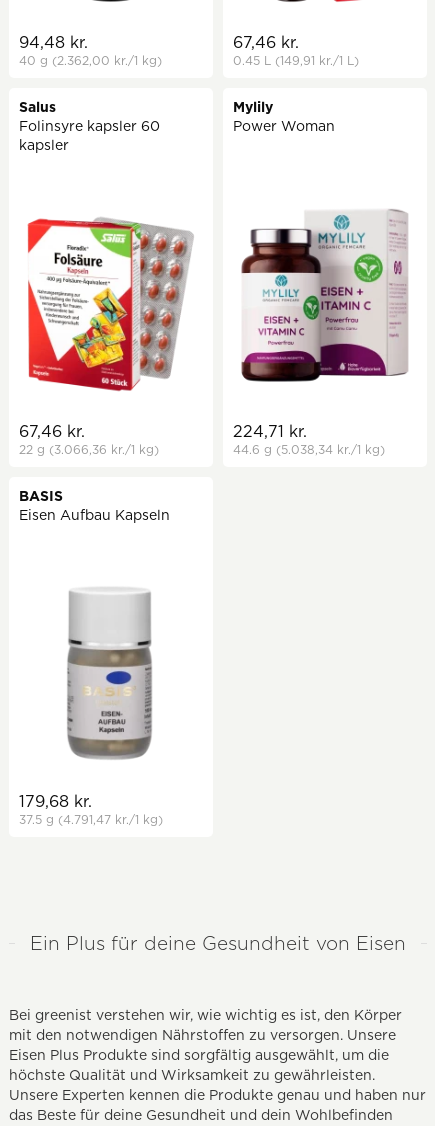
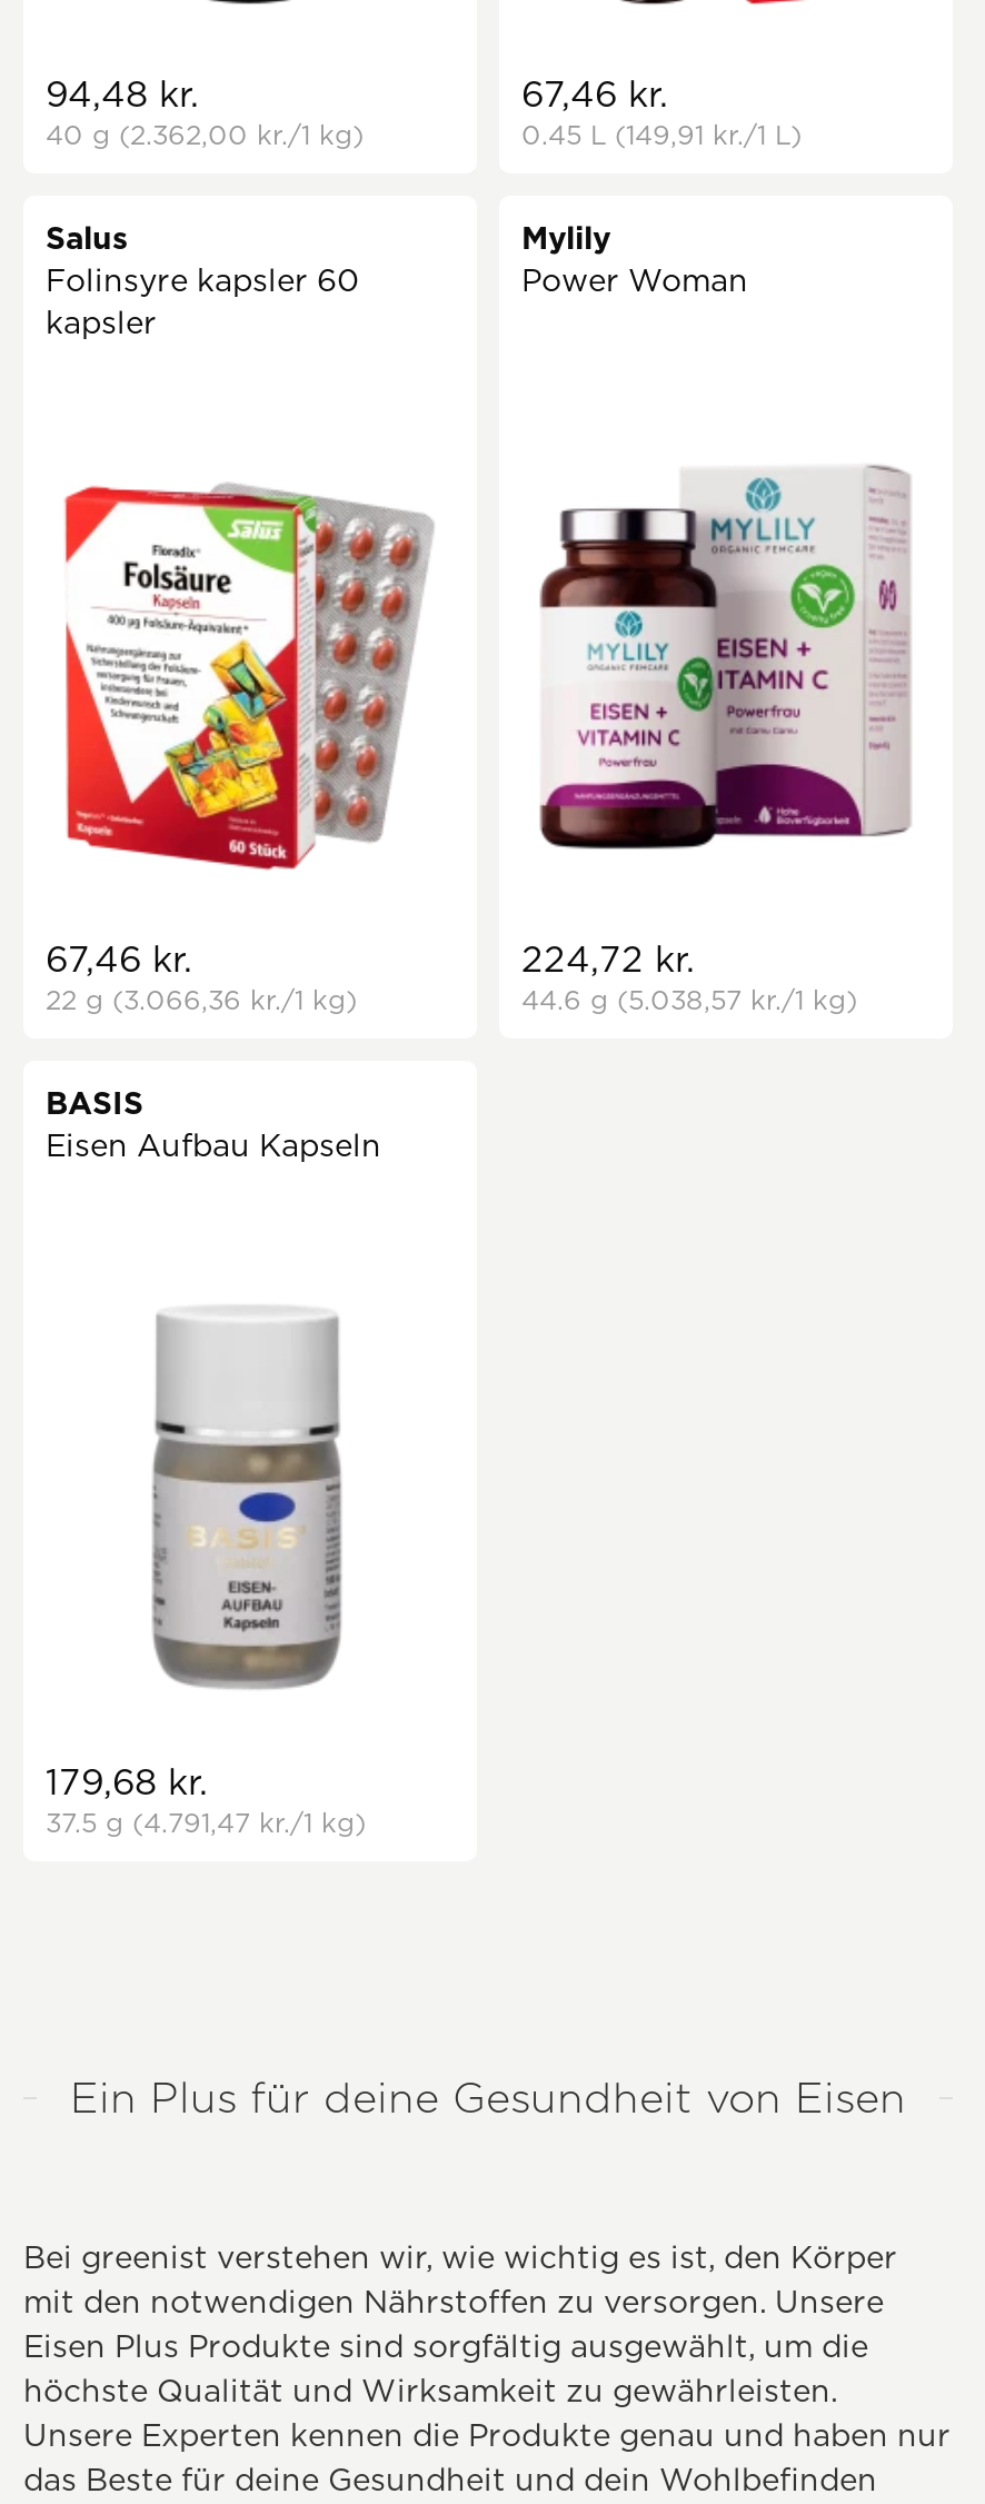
[233,422,307,441] 224,71 kr. -> [521,938,695,981] 224,72 kr.
[233,442,385,457] 44.6 g (5.038,34 kr./1 kg) -> [521,983,857,1016] 44.6 g (5.038,57 kr./1 kg)

